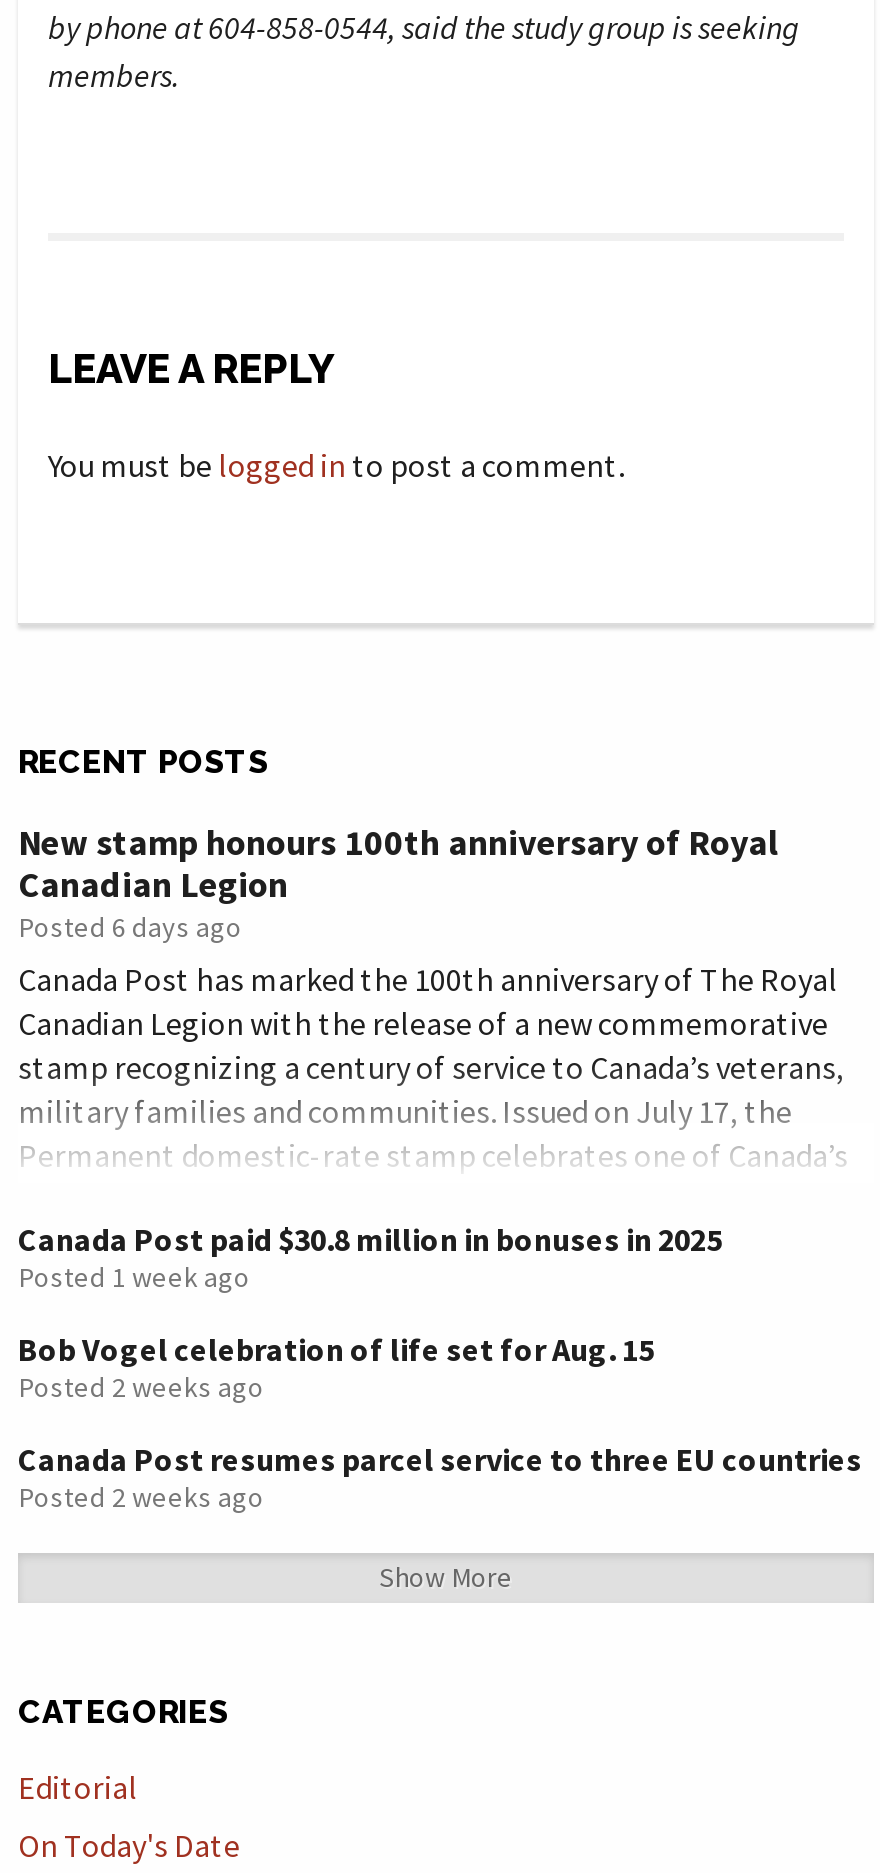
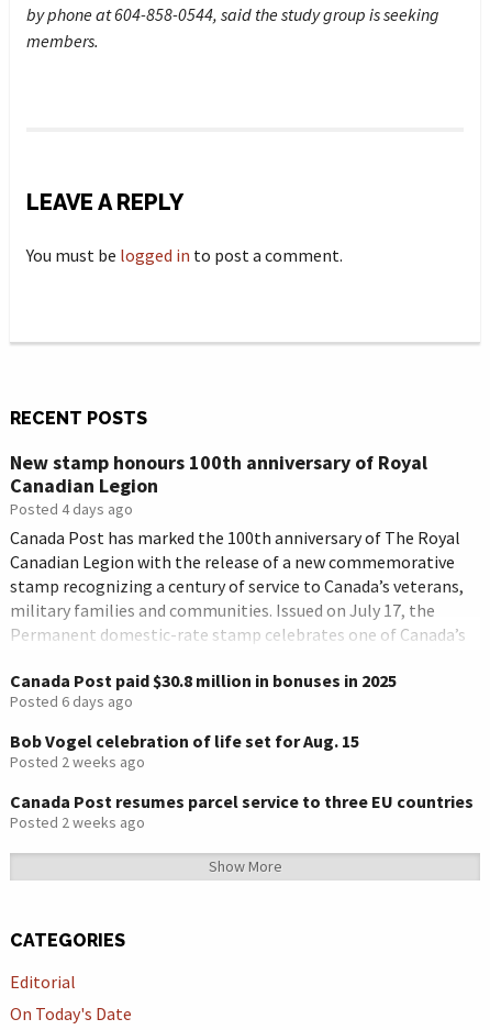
moved [18,908,242,944] -> [10,691,133,711]: Posted 6 days ago
none -> [10,499,133,519] Posted 4 days ago
[18,1258,250,1294] Posted 1 week ago -> none

